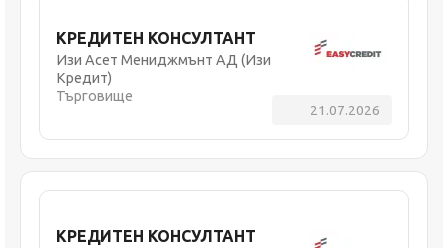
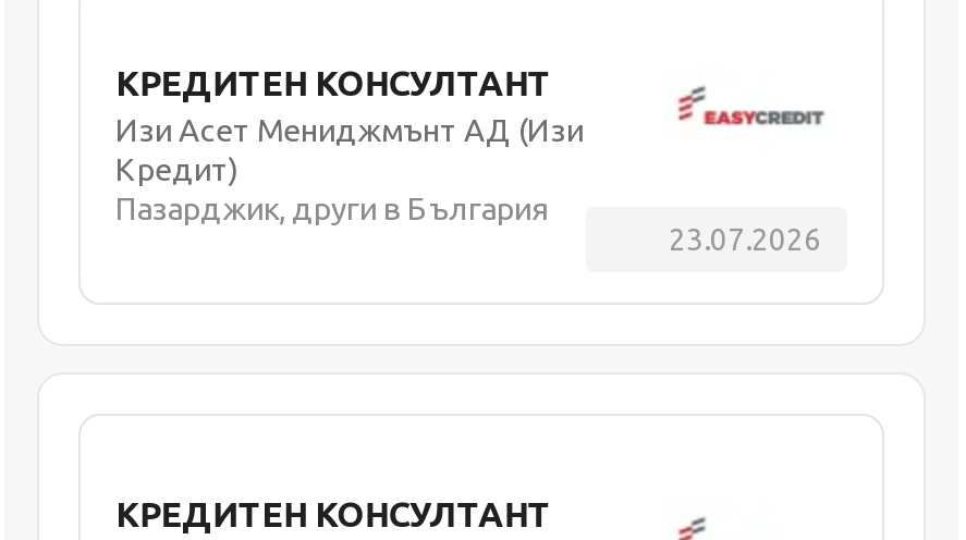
[56,87,380,118] Търговище | 21.07.2026 -> [115,191,821,257] Пазарджик, други в България | 23.07.2026

